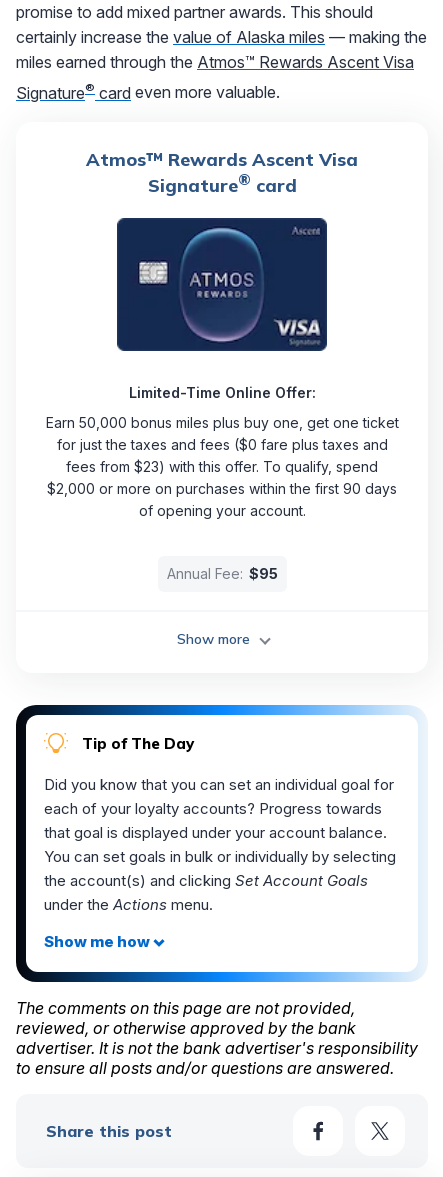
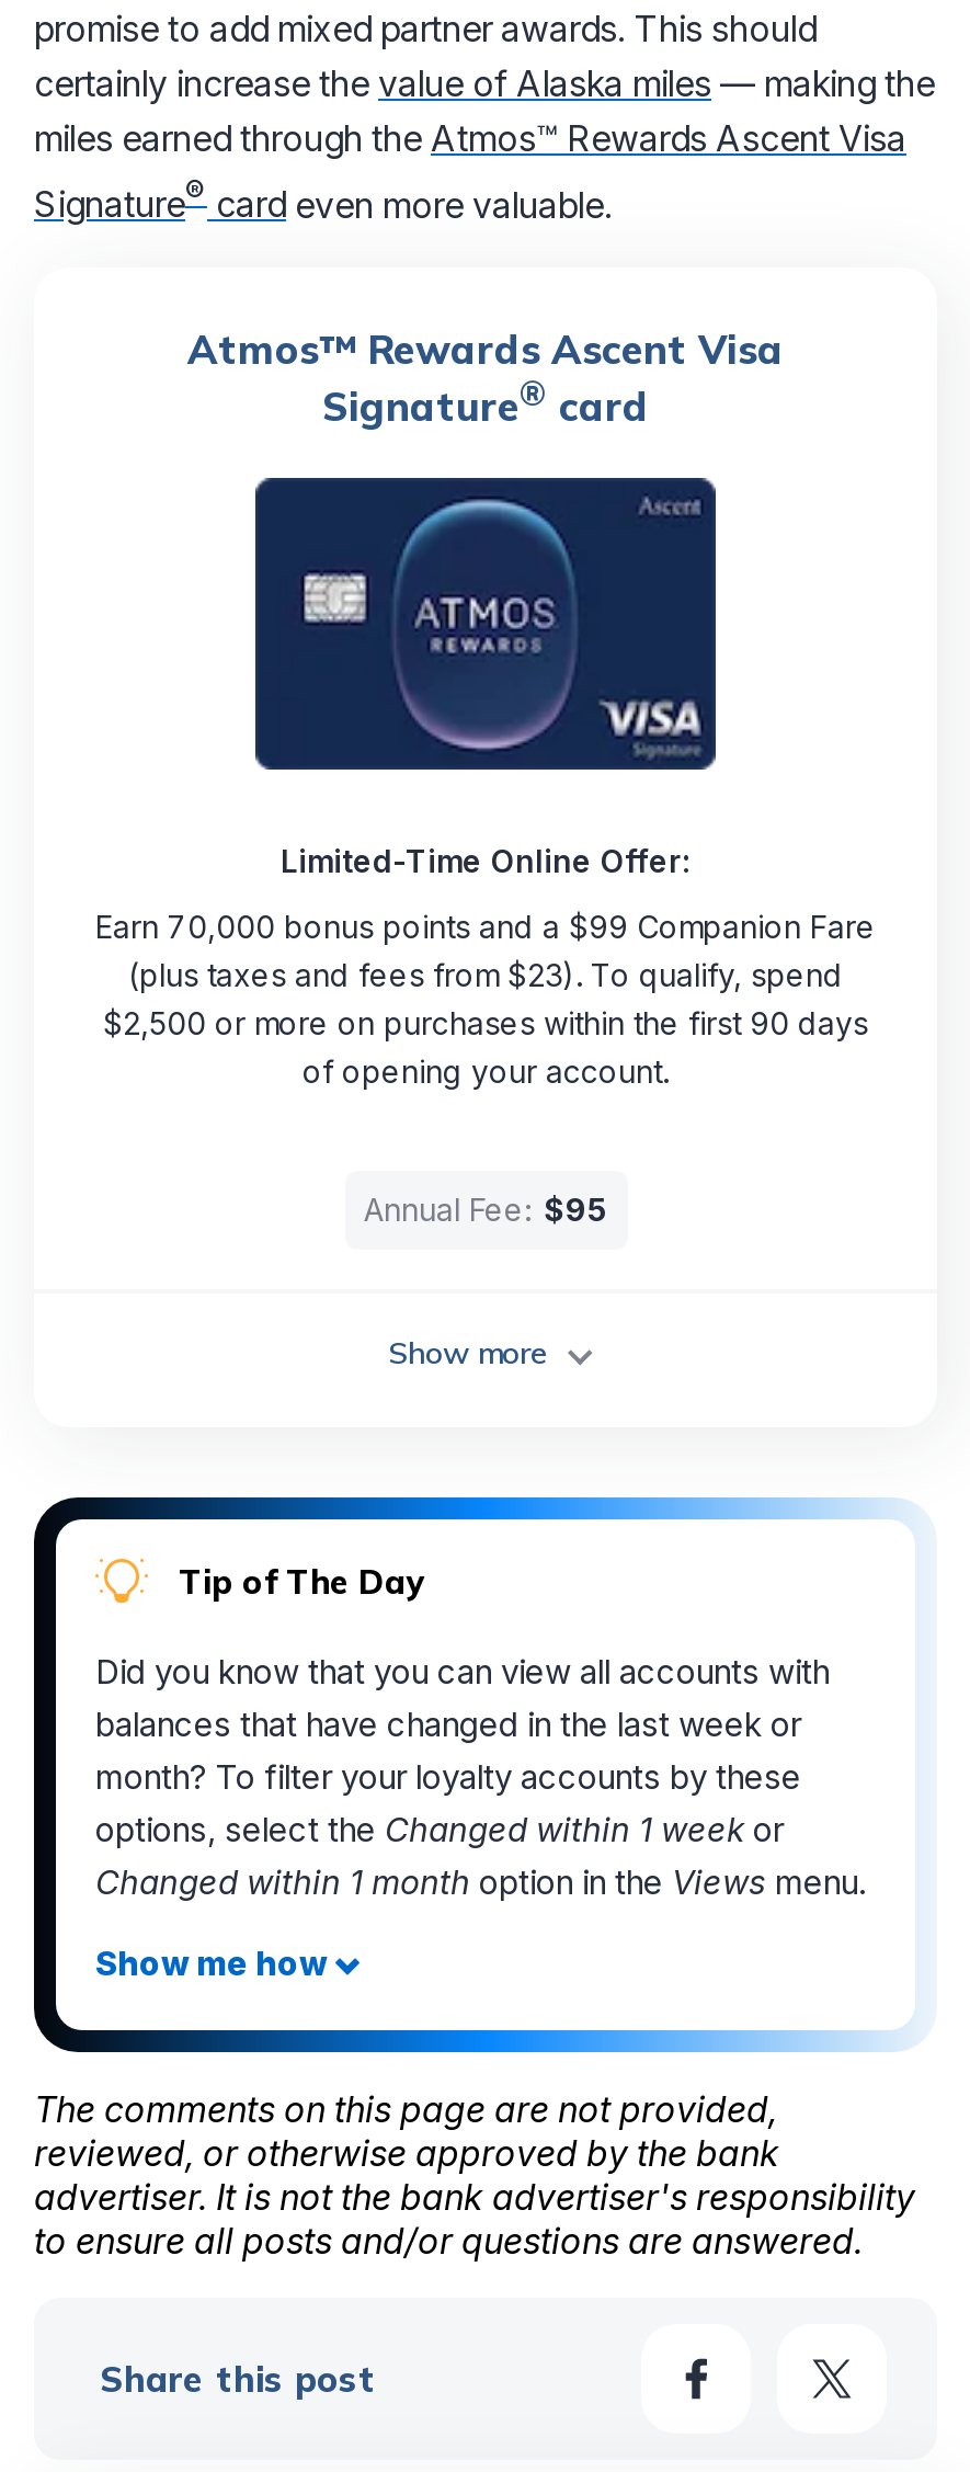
[45,414,398,497] Earn 50,000 bonus miles plus buy one, get one ticket | for just the taxes and fees ($0 fare plus taxes and | fees from $23) with this offer. To qualify, spend | $2,000 or more on purchases within the first 90 days -> [95,907,876,1041] Earn 70,000 bonus points and a $99 Companion Fare | (plus taxes and fees from $23). To qualify, spend | $2,500 or more on purchases within the first 90 days
[44,775,396,914] Did you know that you can set an individual goal for | each of your loyalty accounts? Progress towards | that goal is displayed under your account balance. | You can set goals in bulk or individually by selecting | the account(s) and clicking Set Account Goals | under the Actions menu. -> [95,1650,867,1902] Did you know that you can view all accounts with | balances that have changed in the last week or | month? To filter your loyalty accounts by these | options, select the Changed within 1 week or | Changed within 1 month option in the Views menu.

